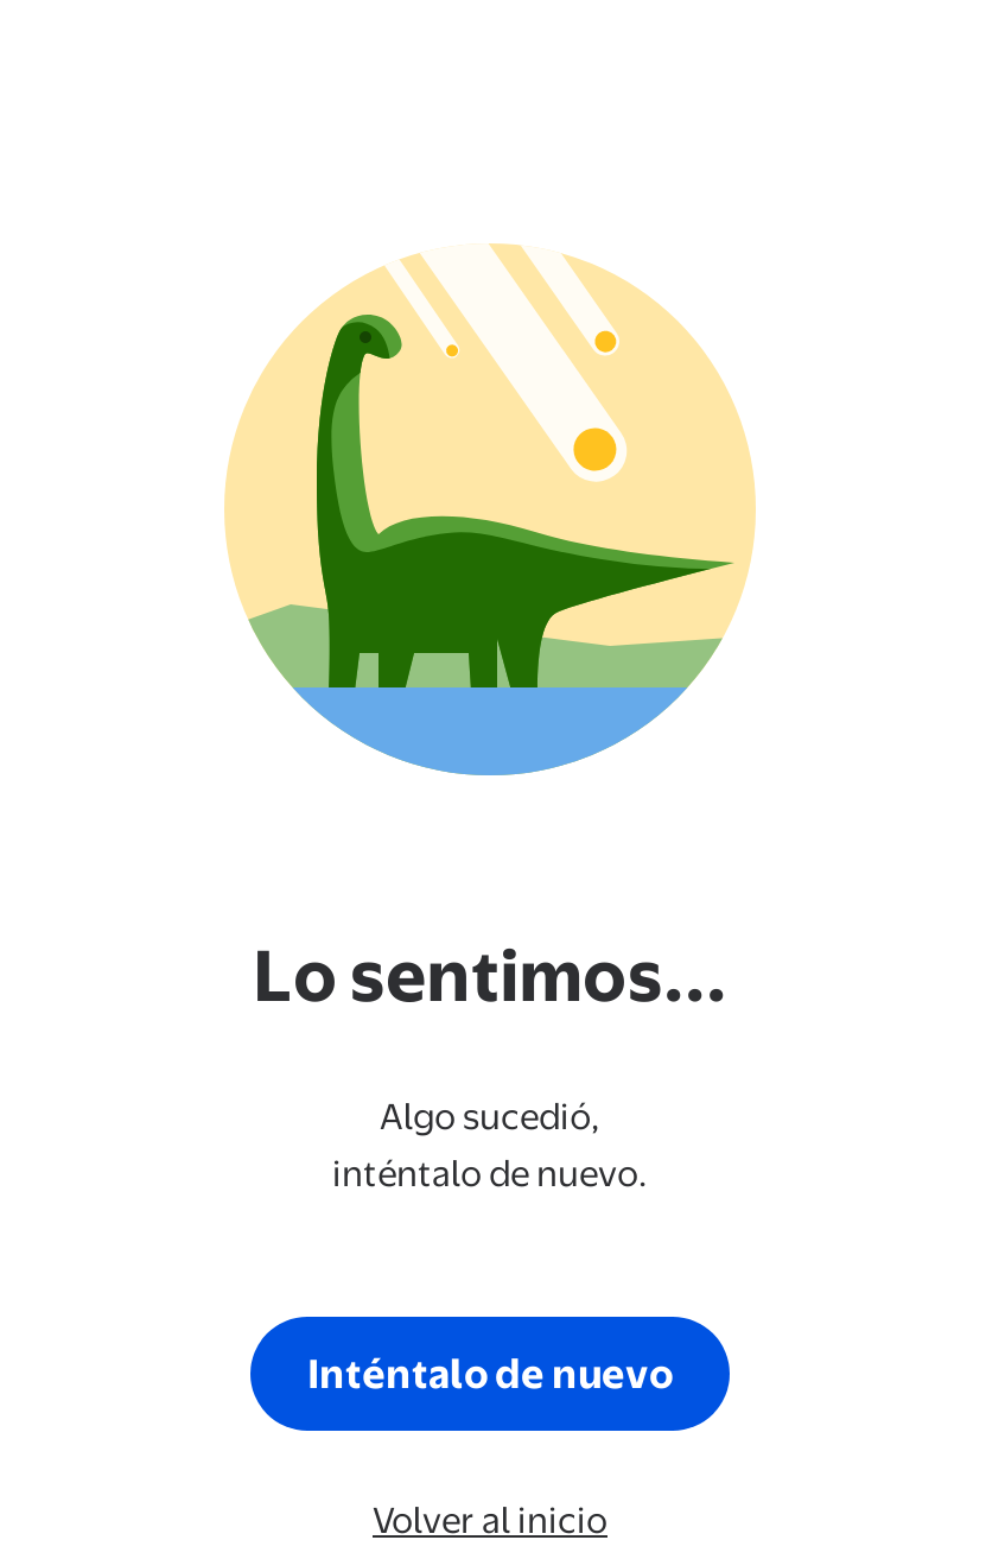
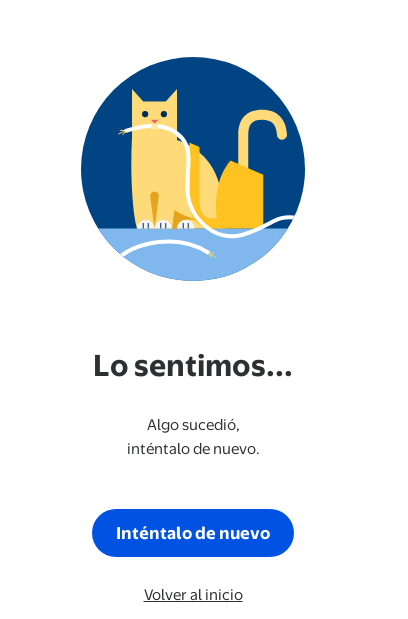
[224,243,756,721] [image] -> [80,56,306,259] [image]

